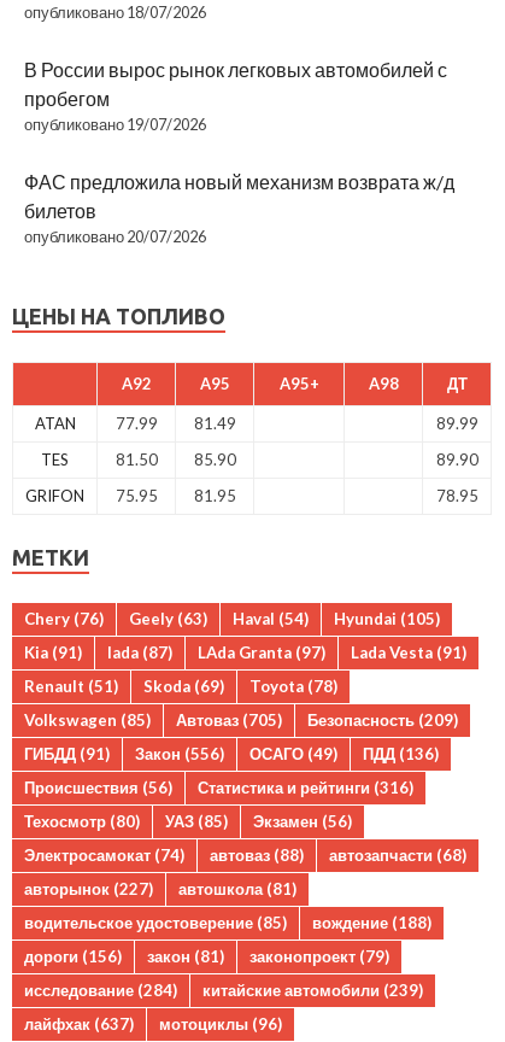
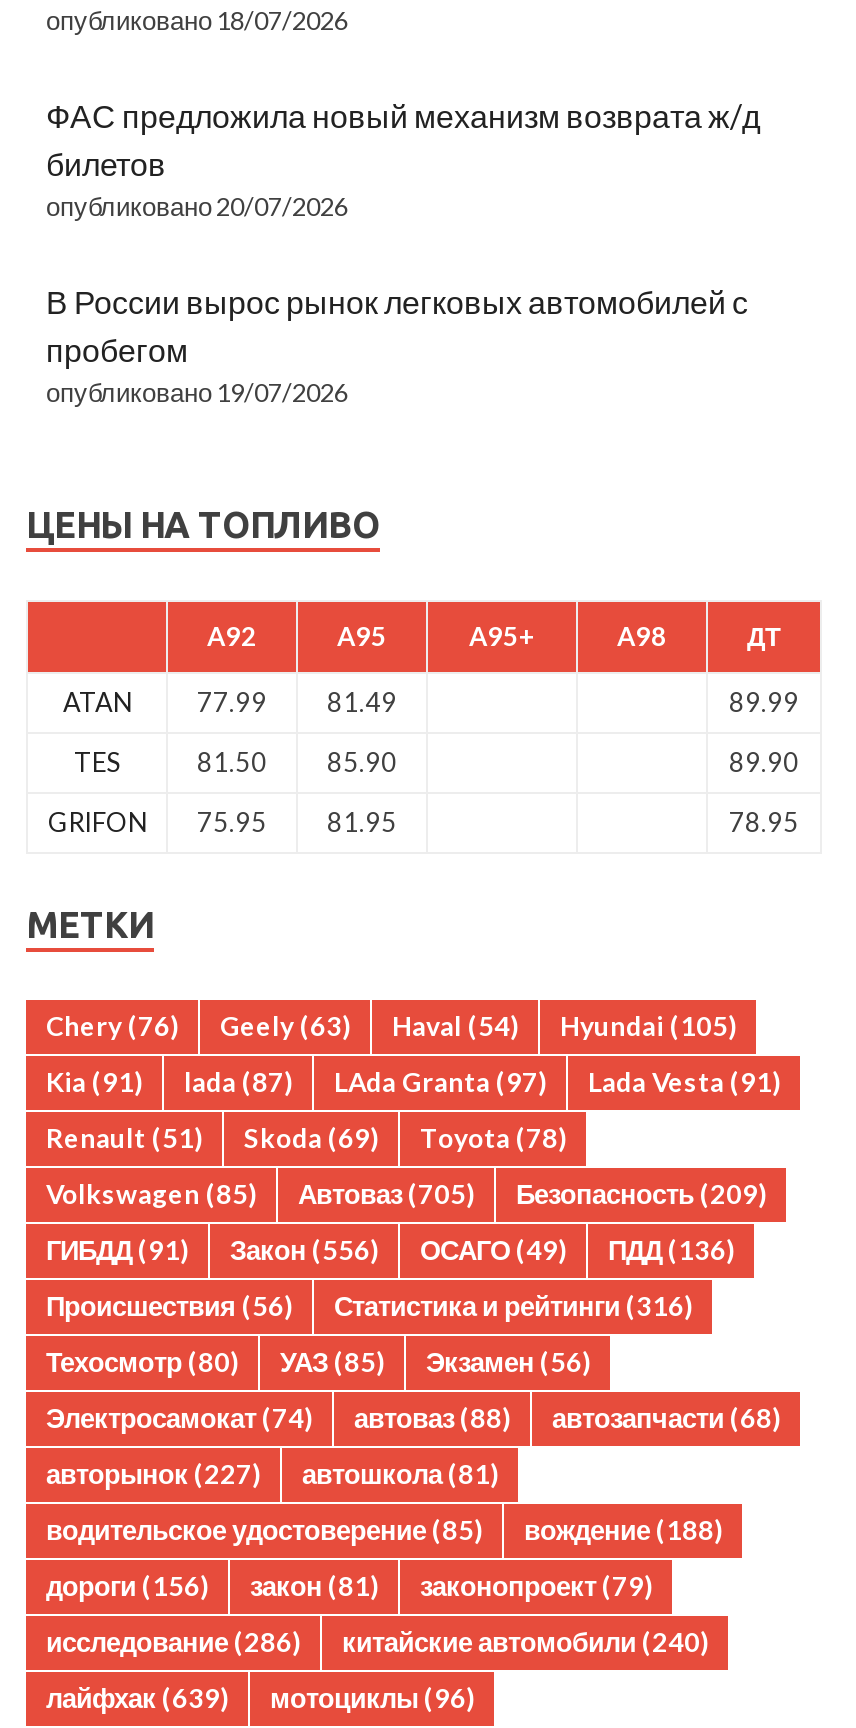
moved [24,58,447,134] -> [46,283,748,409]: В России вырос рынок легковых автомобилей с | пробегом | опубликовано 19/07/2026
moved [24,171,454,247] -> [46,97,760,223]: ФАС предложила новый механизм возврата ж/д | билетов | опубликовано 20/07/2026
[24,981,177,1000] исследование (284) -> [46,1627,300,1659] исследование (286)
[202,981,423,1000] китайские автомобили (239) -> [342,1627,708,1659] китайские автомобили (240)
[24,1015,282,1034] лайфхак (637) мотоциклы (96) -> [46,1683,474,1715] лайфхак (639) мотоциклы (96)

